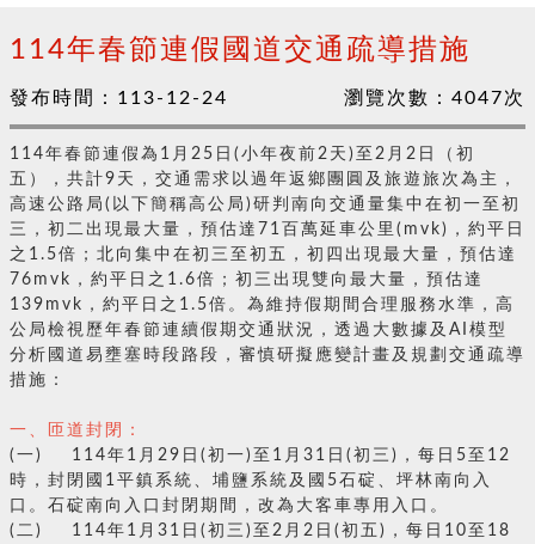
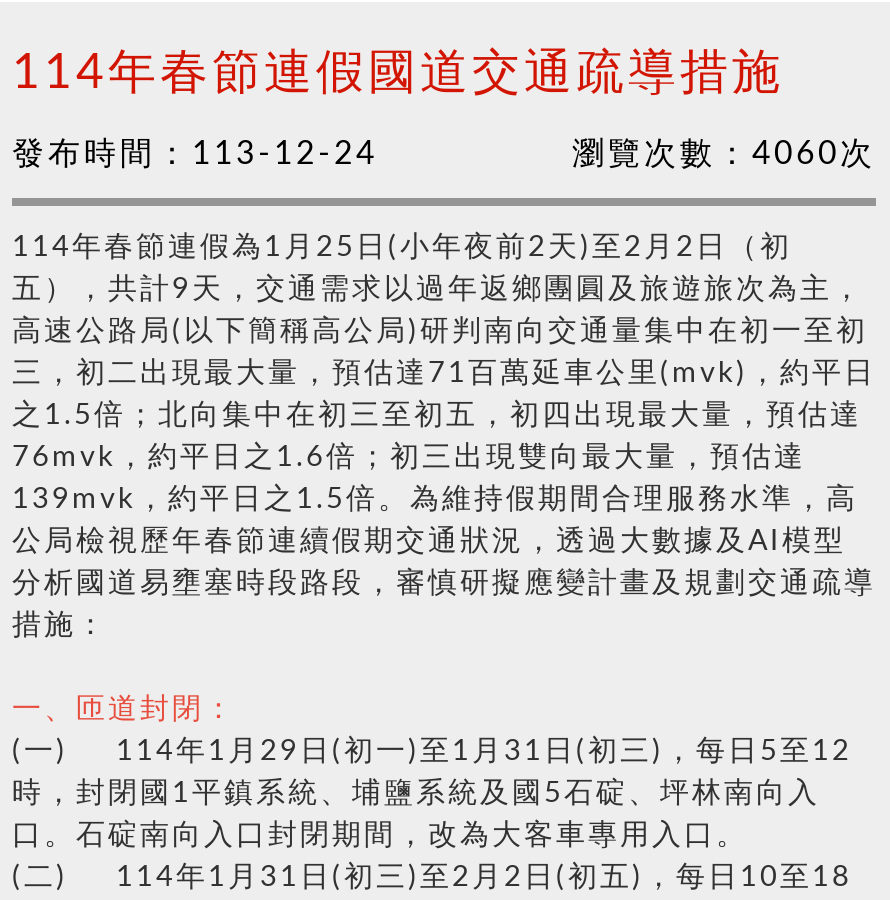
[344,88,525,108] 瀏覽次數：4047次 -> [572,138,876,170] 瀏覽次數：4060次

